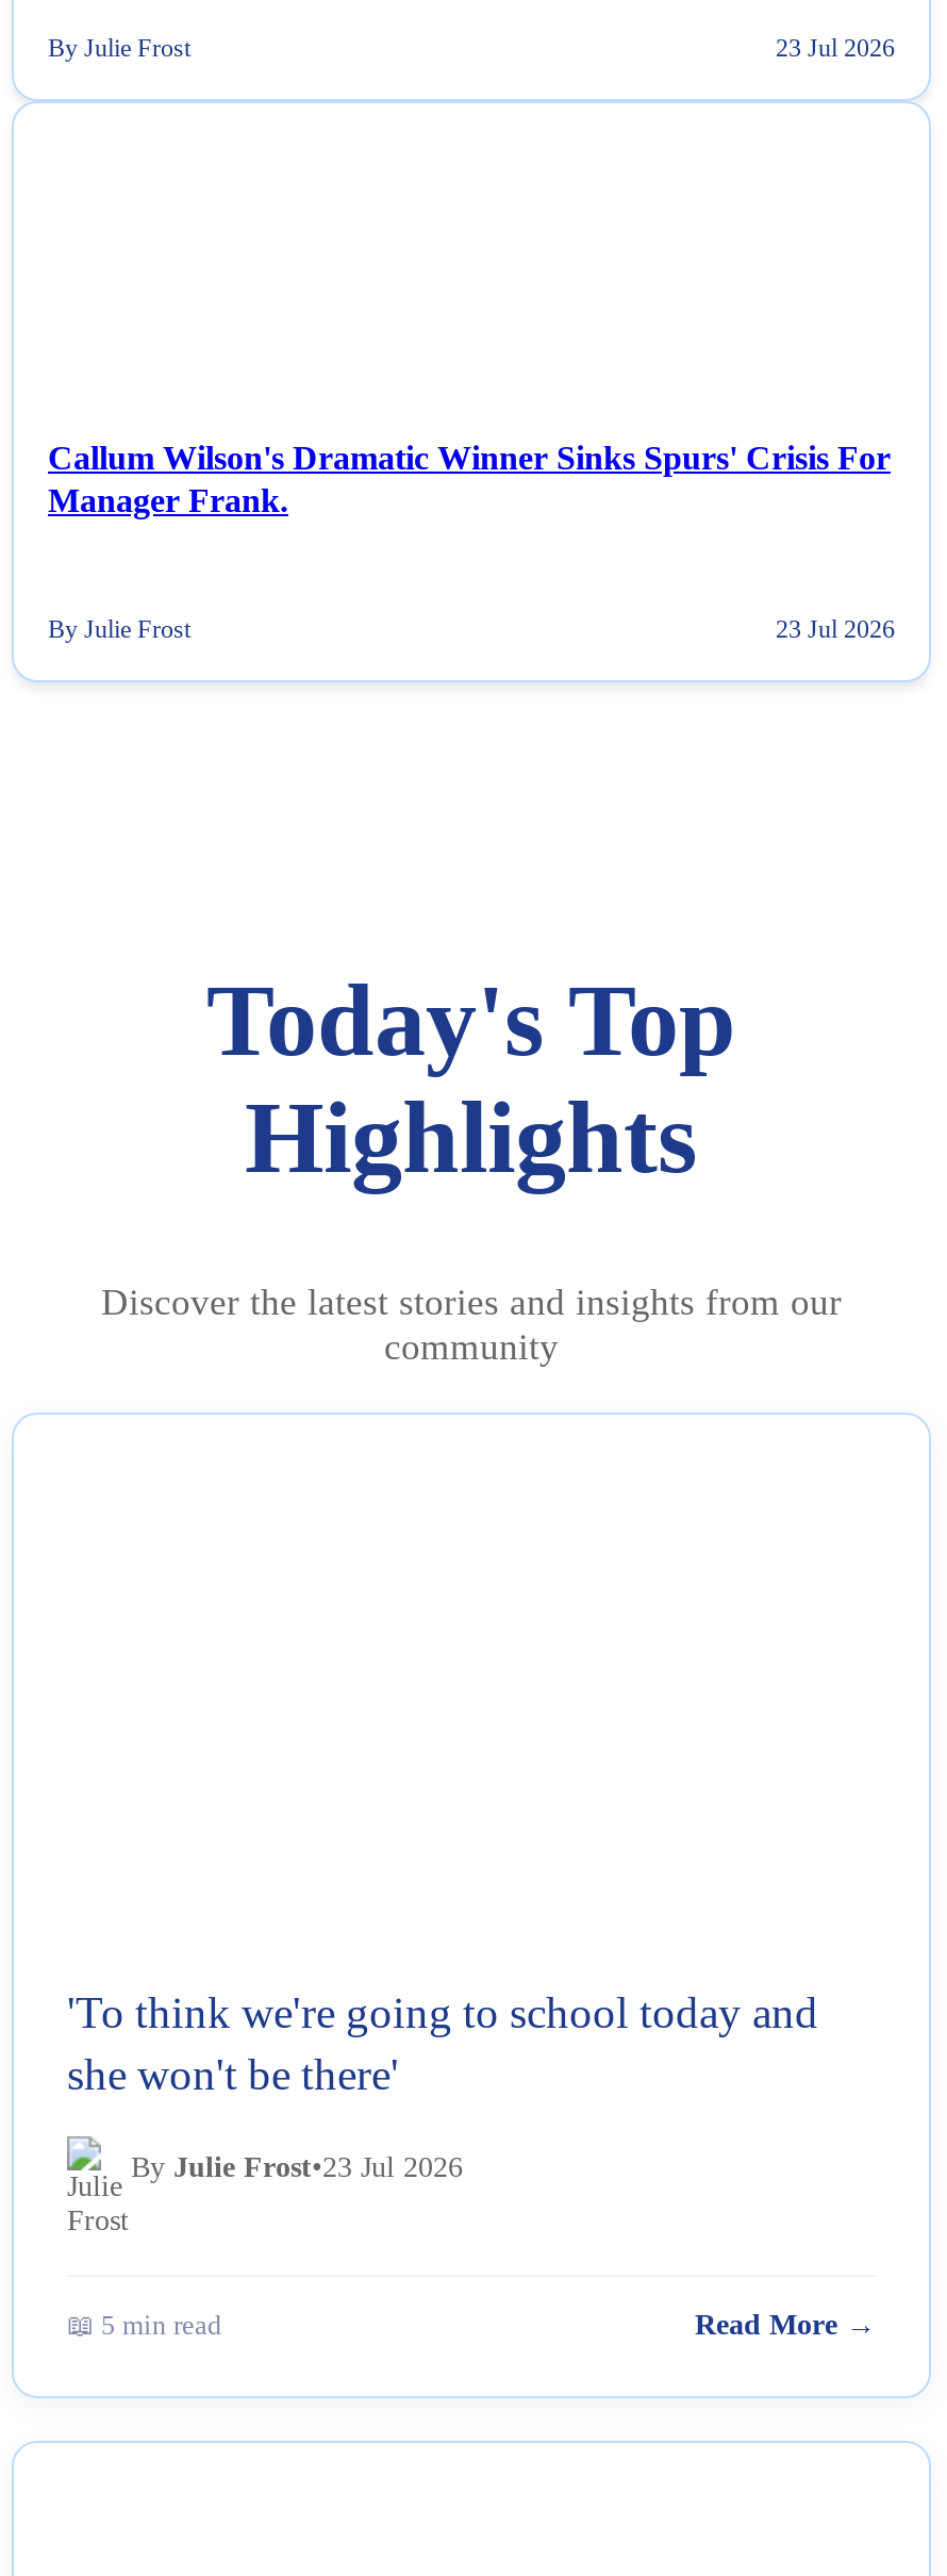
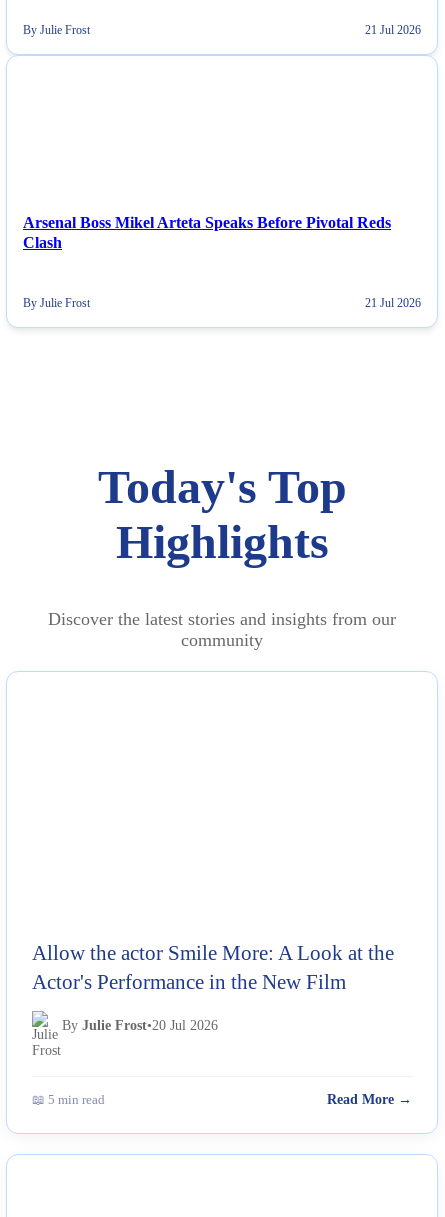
[776,33,895,63] 23 Jul 2026 -> [365,23,421,37] 21 Jul 2026
[48,440,891,519] Callum Wilson's Dramatic Winner Sinks Spurs' Crisis For | Manager Frank. -> [23,214,391,251] Arsenal Boss Mikel Arteta Speaks Before Pivotal Reds | Clash
[776,613,895,643] 23 Jul 2026 -> [365,296,421,310] 21 Jul 2026
[67,1988,818,2098] 'To think we're going to school today and | she won't be there' -> [32,941,394,993] Allow the actor Smile More: A Look at the | Actor's Performance in the New Film
[131,2151,463,2183] By Julie Frost•23 Jul 2026 -> [62,1018,218,1033] By Julie Frost•20 Jul 2026

